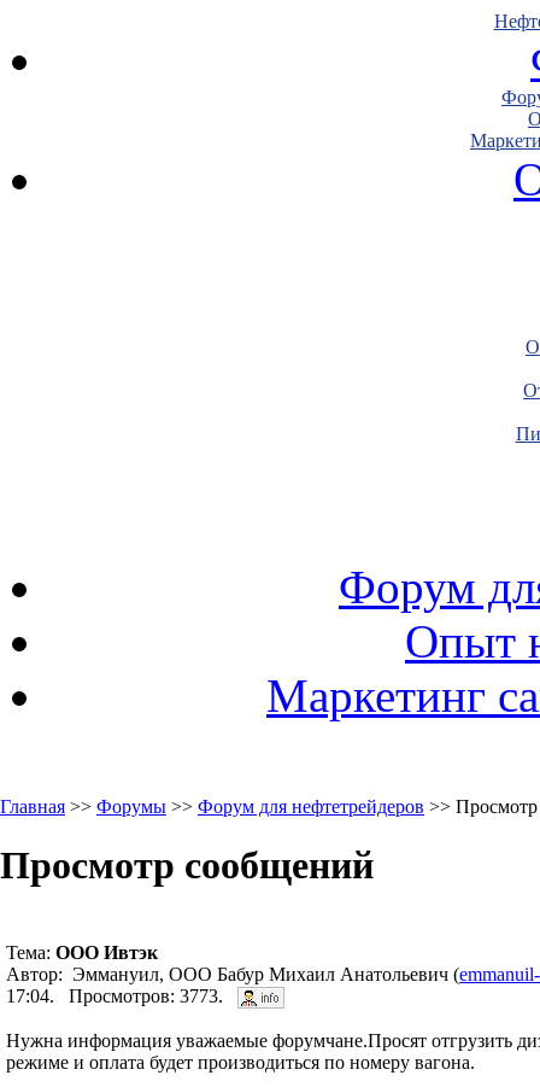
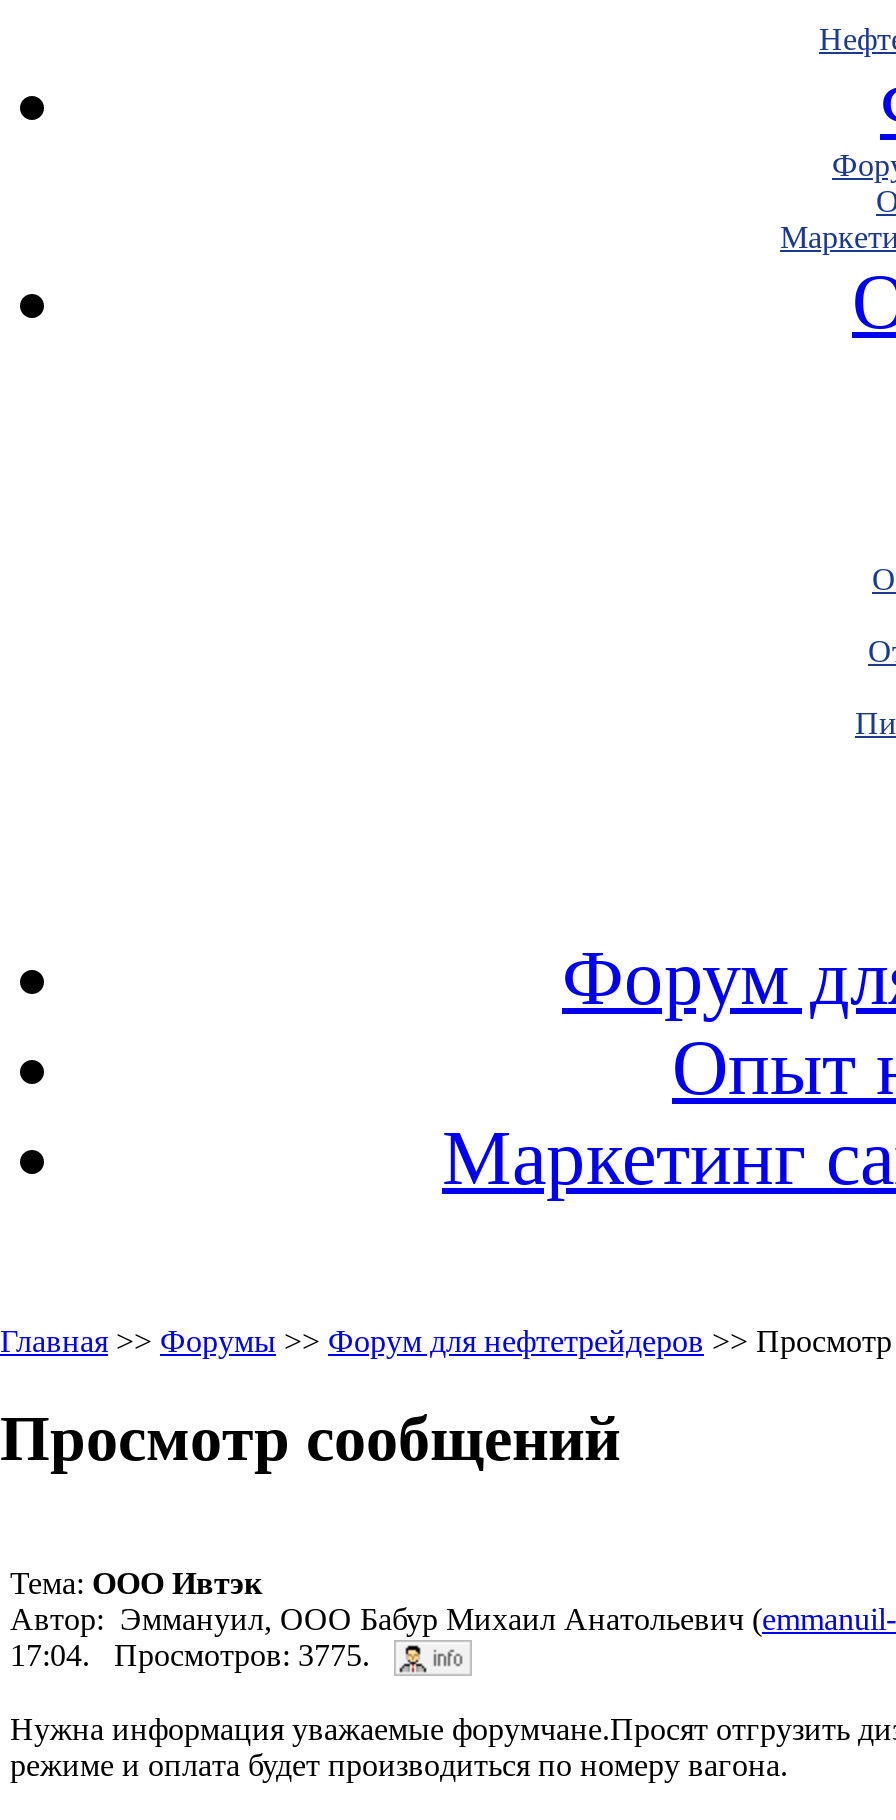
[6,986,237,1006] 17:04. Просмотров: 3773. -> [10,1638,394,1672] 17:04. Просмотров: 3775.

